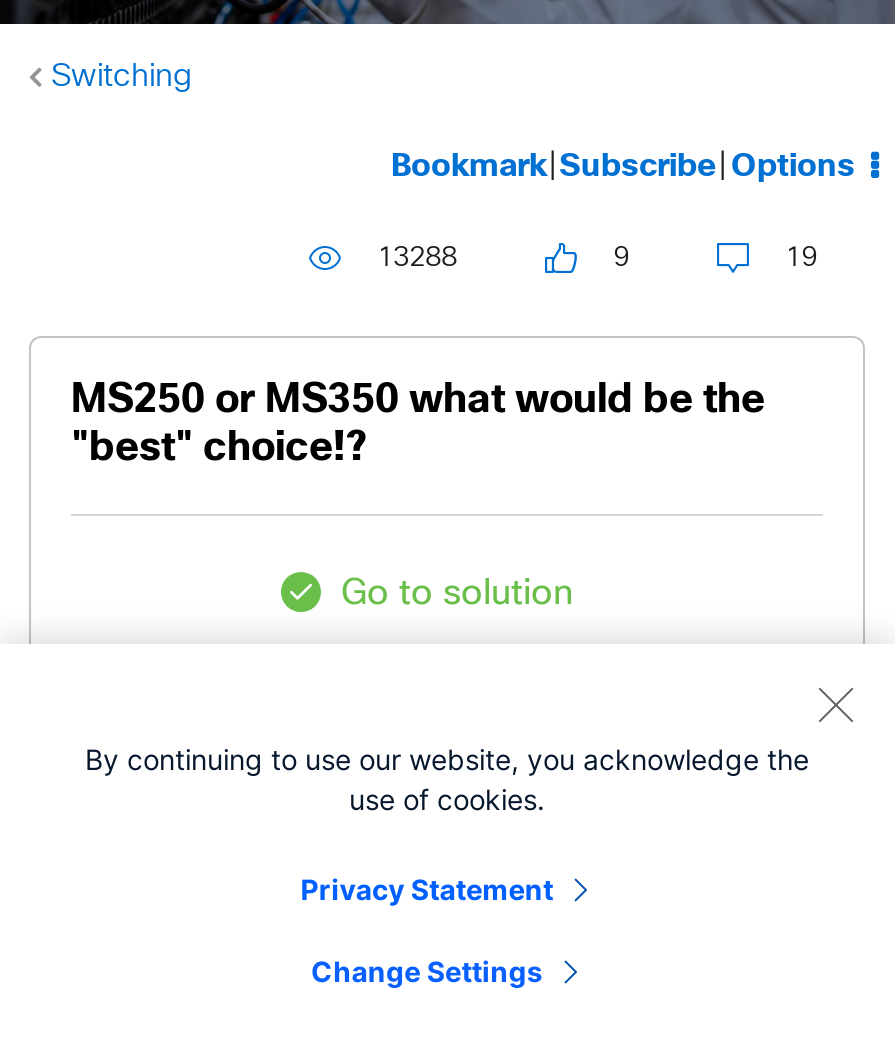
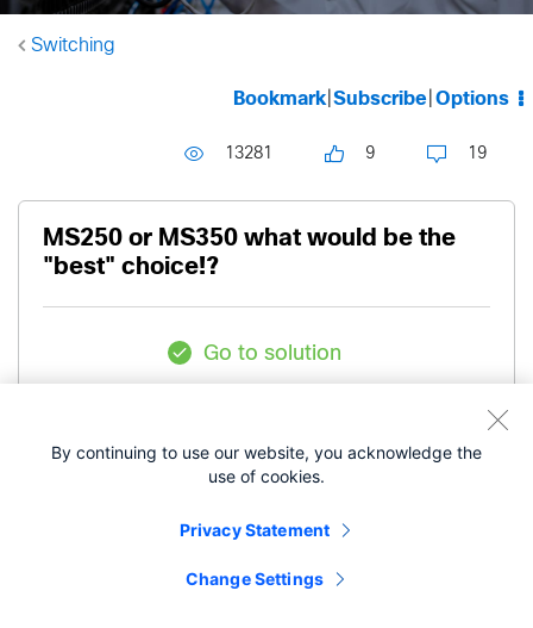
[377,246,457,272] 13288 -> [225,147,272,162] 13281

